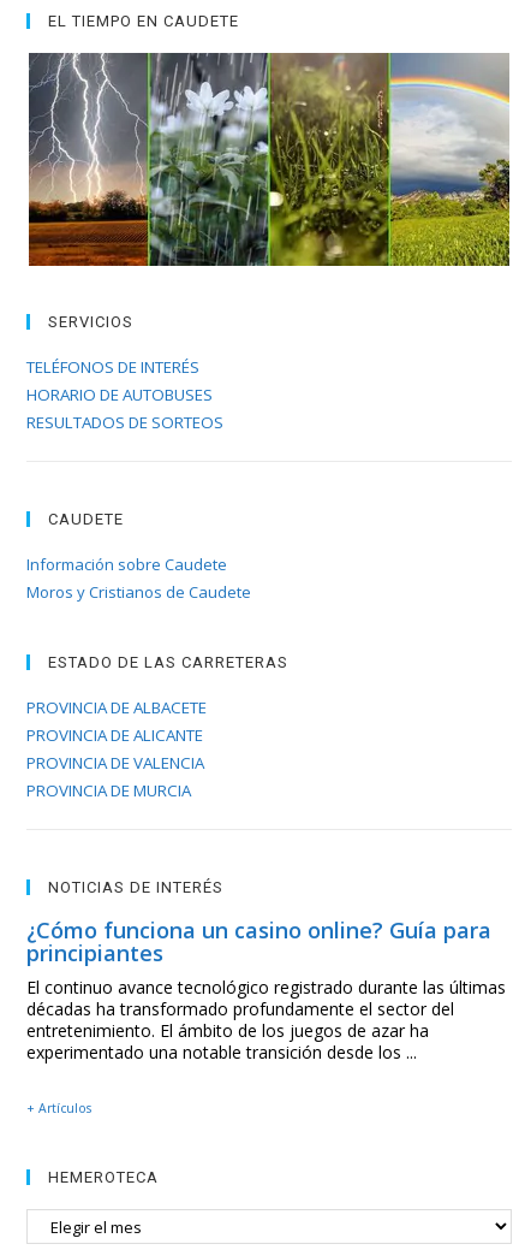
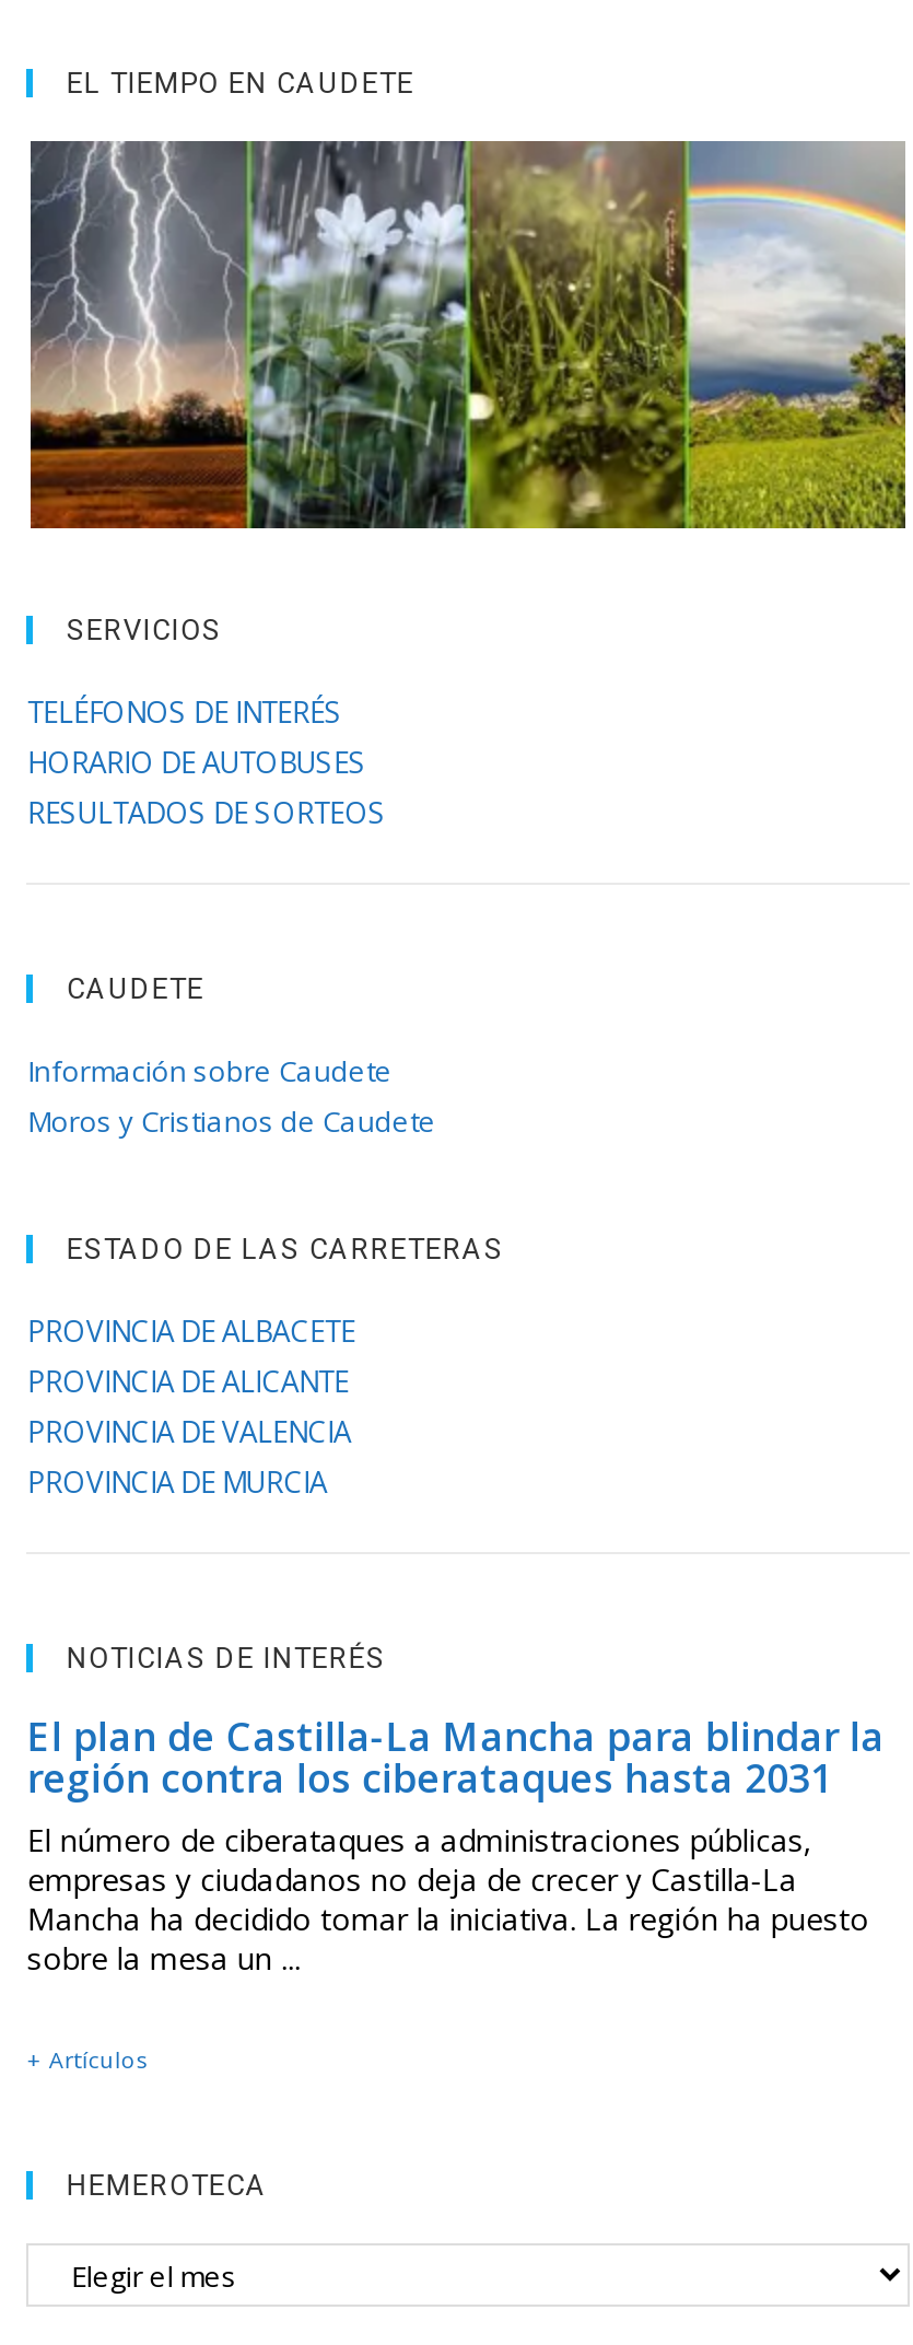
[27,916,506,1064] ¿Cómo funciona un casino online? Guía para | principiantes | El continuo avance tecnológico registrado durante las últimas | décadas ha transformado profundamente el sector del | entretenimiento. El ámbito de los juegos de azar ha | experimentado una notable transición desde los ... -> [27,1710,884,1979] El plan de Castilla-La Mancha para blindar la | región contra los ciberataques hasta 2031 | El número de ciberataques a administraciones públicas, | empresas y ciudadanos no deja de crecer y Castilla-La | Mancha ha decidido tomar la iniciativa. La región ha puesto | sobre la mesa un ...

